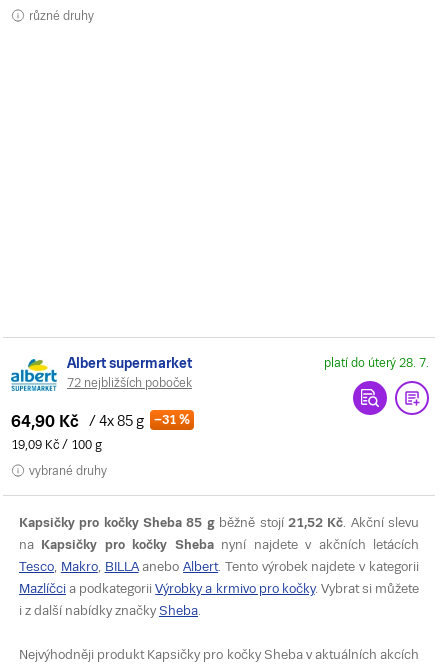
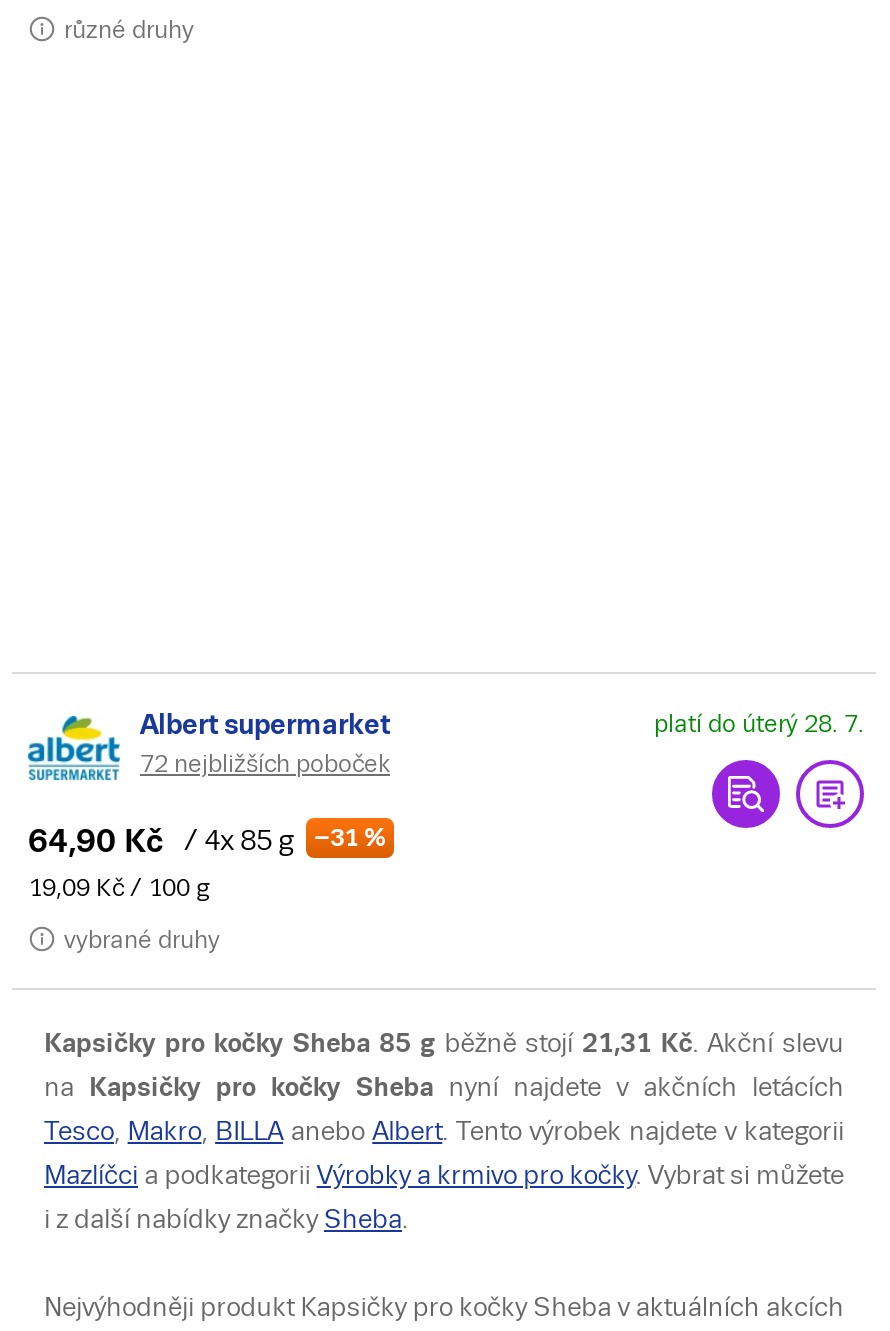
[19,515,419,530] Kapsičky pro kočky Sheba 85 g běžně stojí 21,52 Kč. Akční slevu -> [44,1028,844,1058] Kapsičky pro kočky Sheba 85 g běžně stojí 21,31 Kč. Akční slevu

